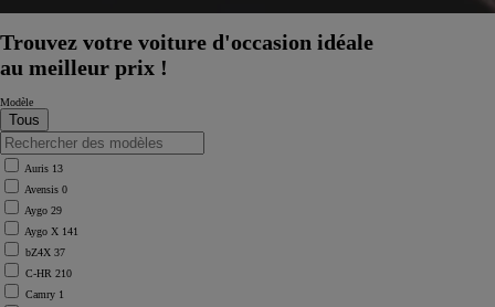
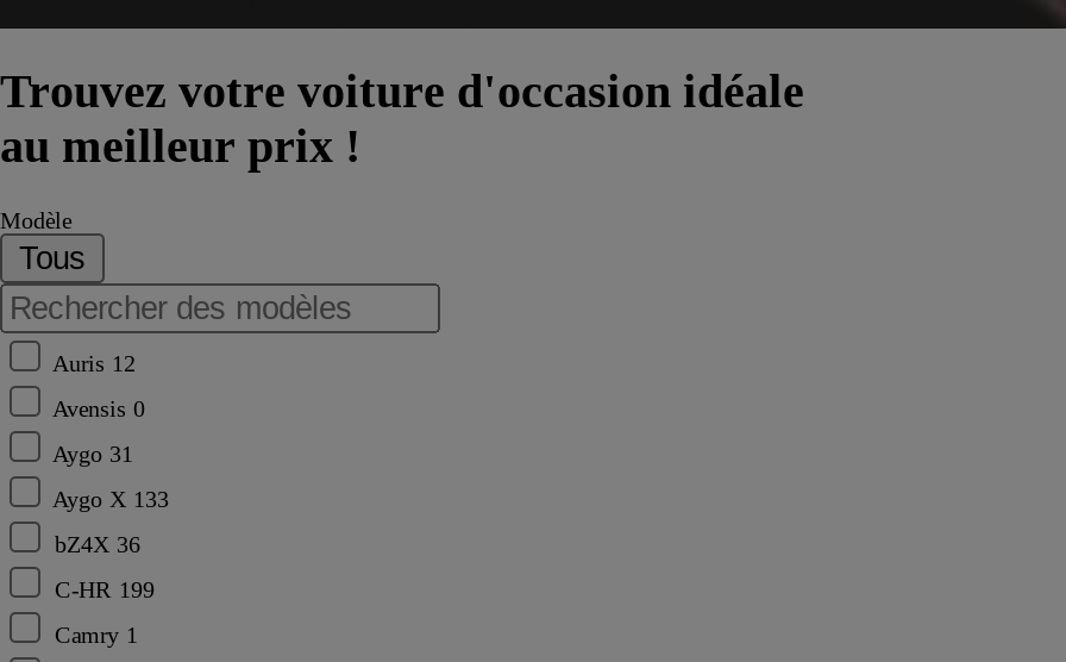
[24,162,63,174] Auris 13 -> [52,350,136,376] Auris 12
[24,204,62,216] Aygo 29 -> [52,440,133,466] Aygo 31
[24,225,78,237] Aygo X 141 -> [52,485,169,512] Aygo X 133
[25,246,65,258] bZ4X 37 -> [55,531,140,557] bZ4X 36
[25,267,72,279] C-HR 210 -> [55,576,155,602] C-HR 199

